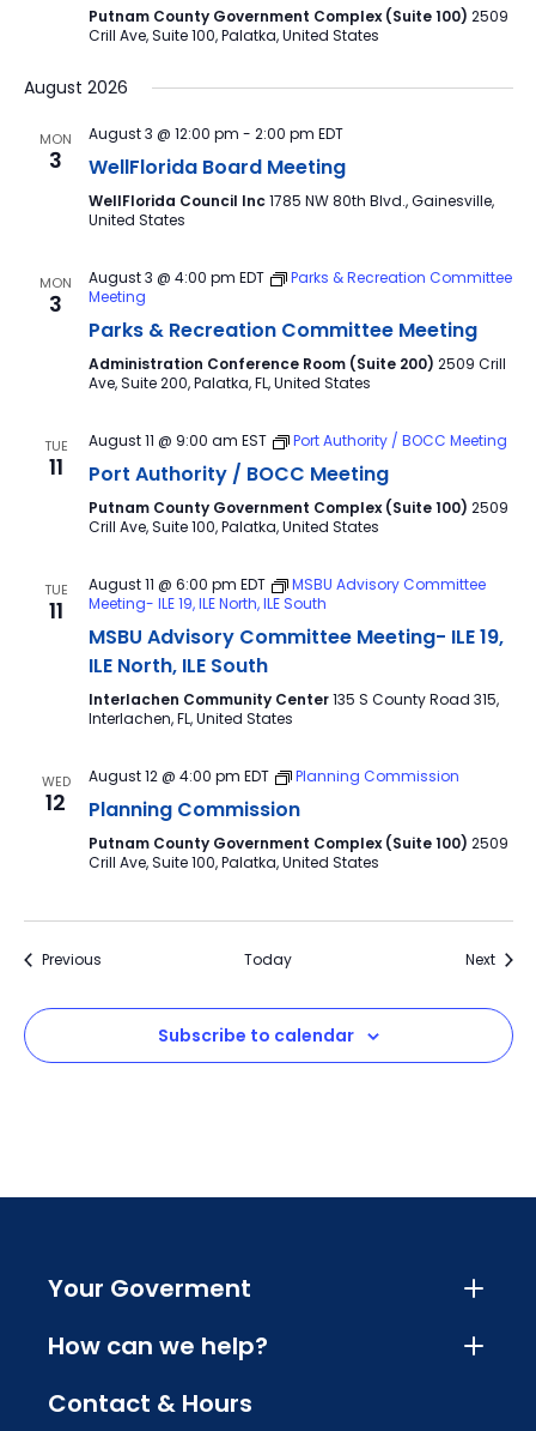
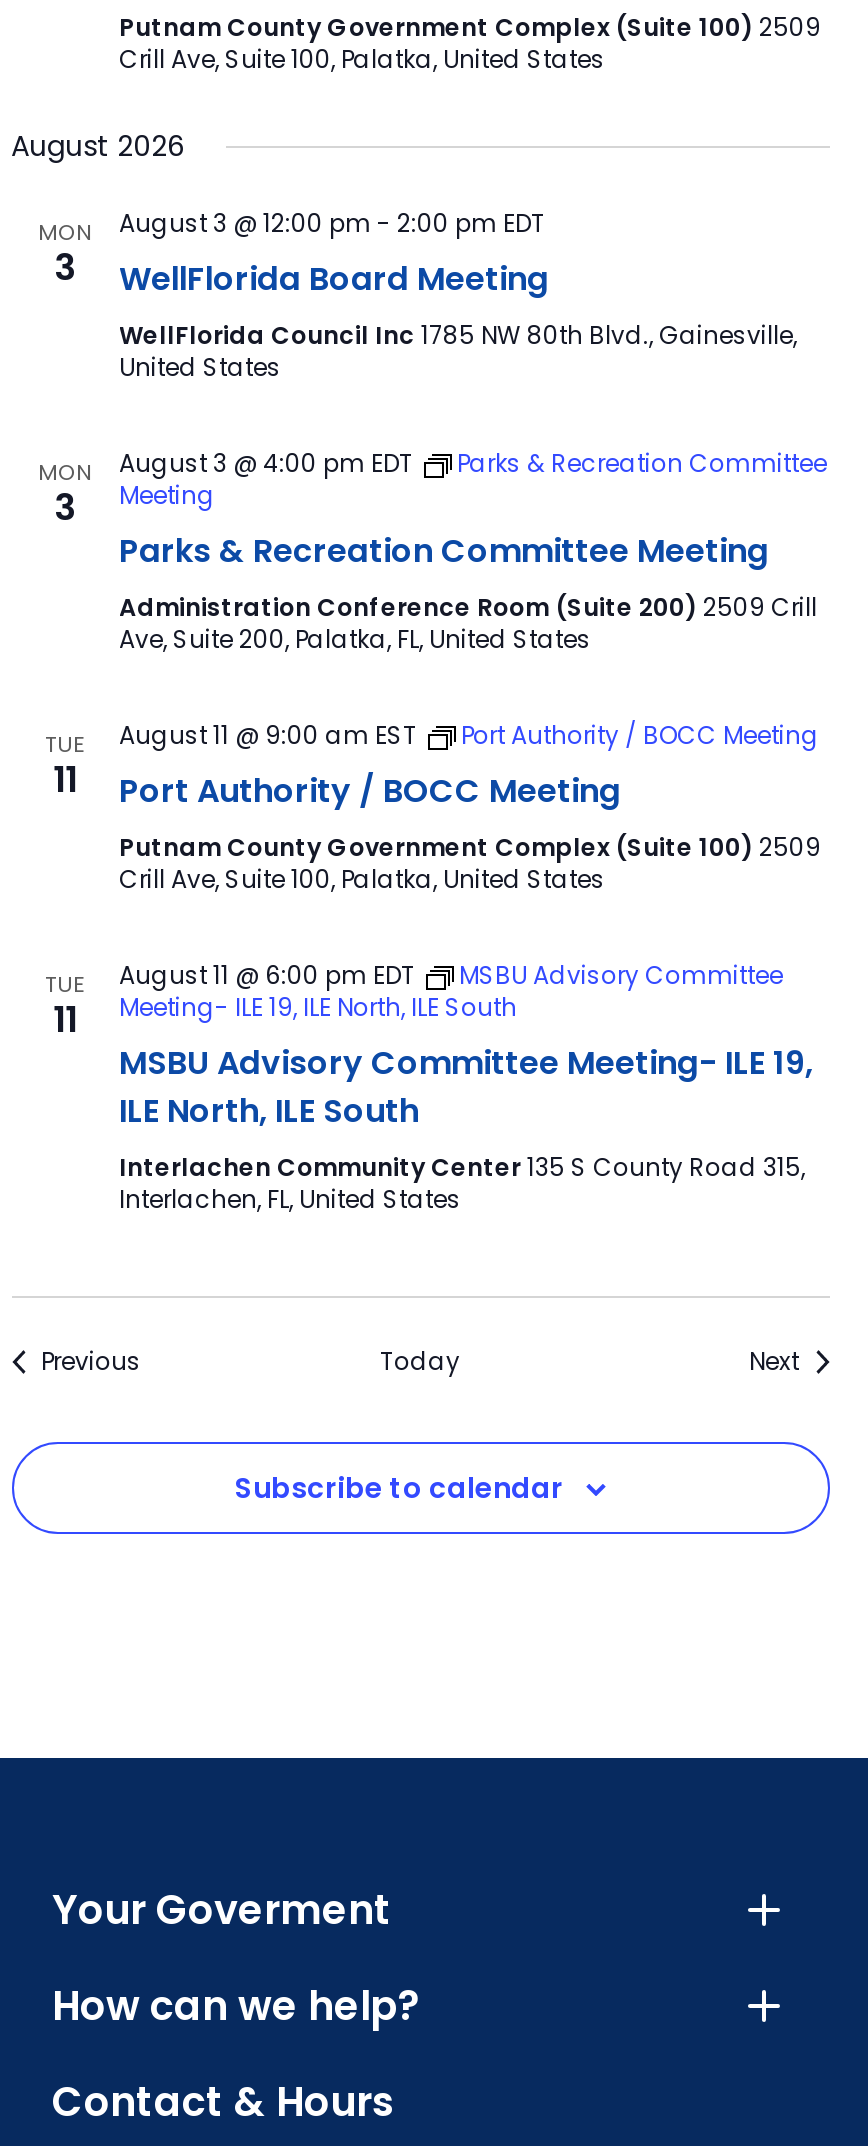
[41,772,70,817] WED | 12 -> none
[88,766,508,873] August 12 @ 4:00 pm EDT | Planning Commission | Planning Commission | Putnam County Government Complex (Suite 100) 2509 | Crill Ave, Suite 100, Palatka, United States -> none

